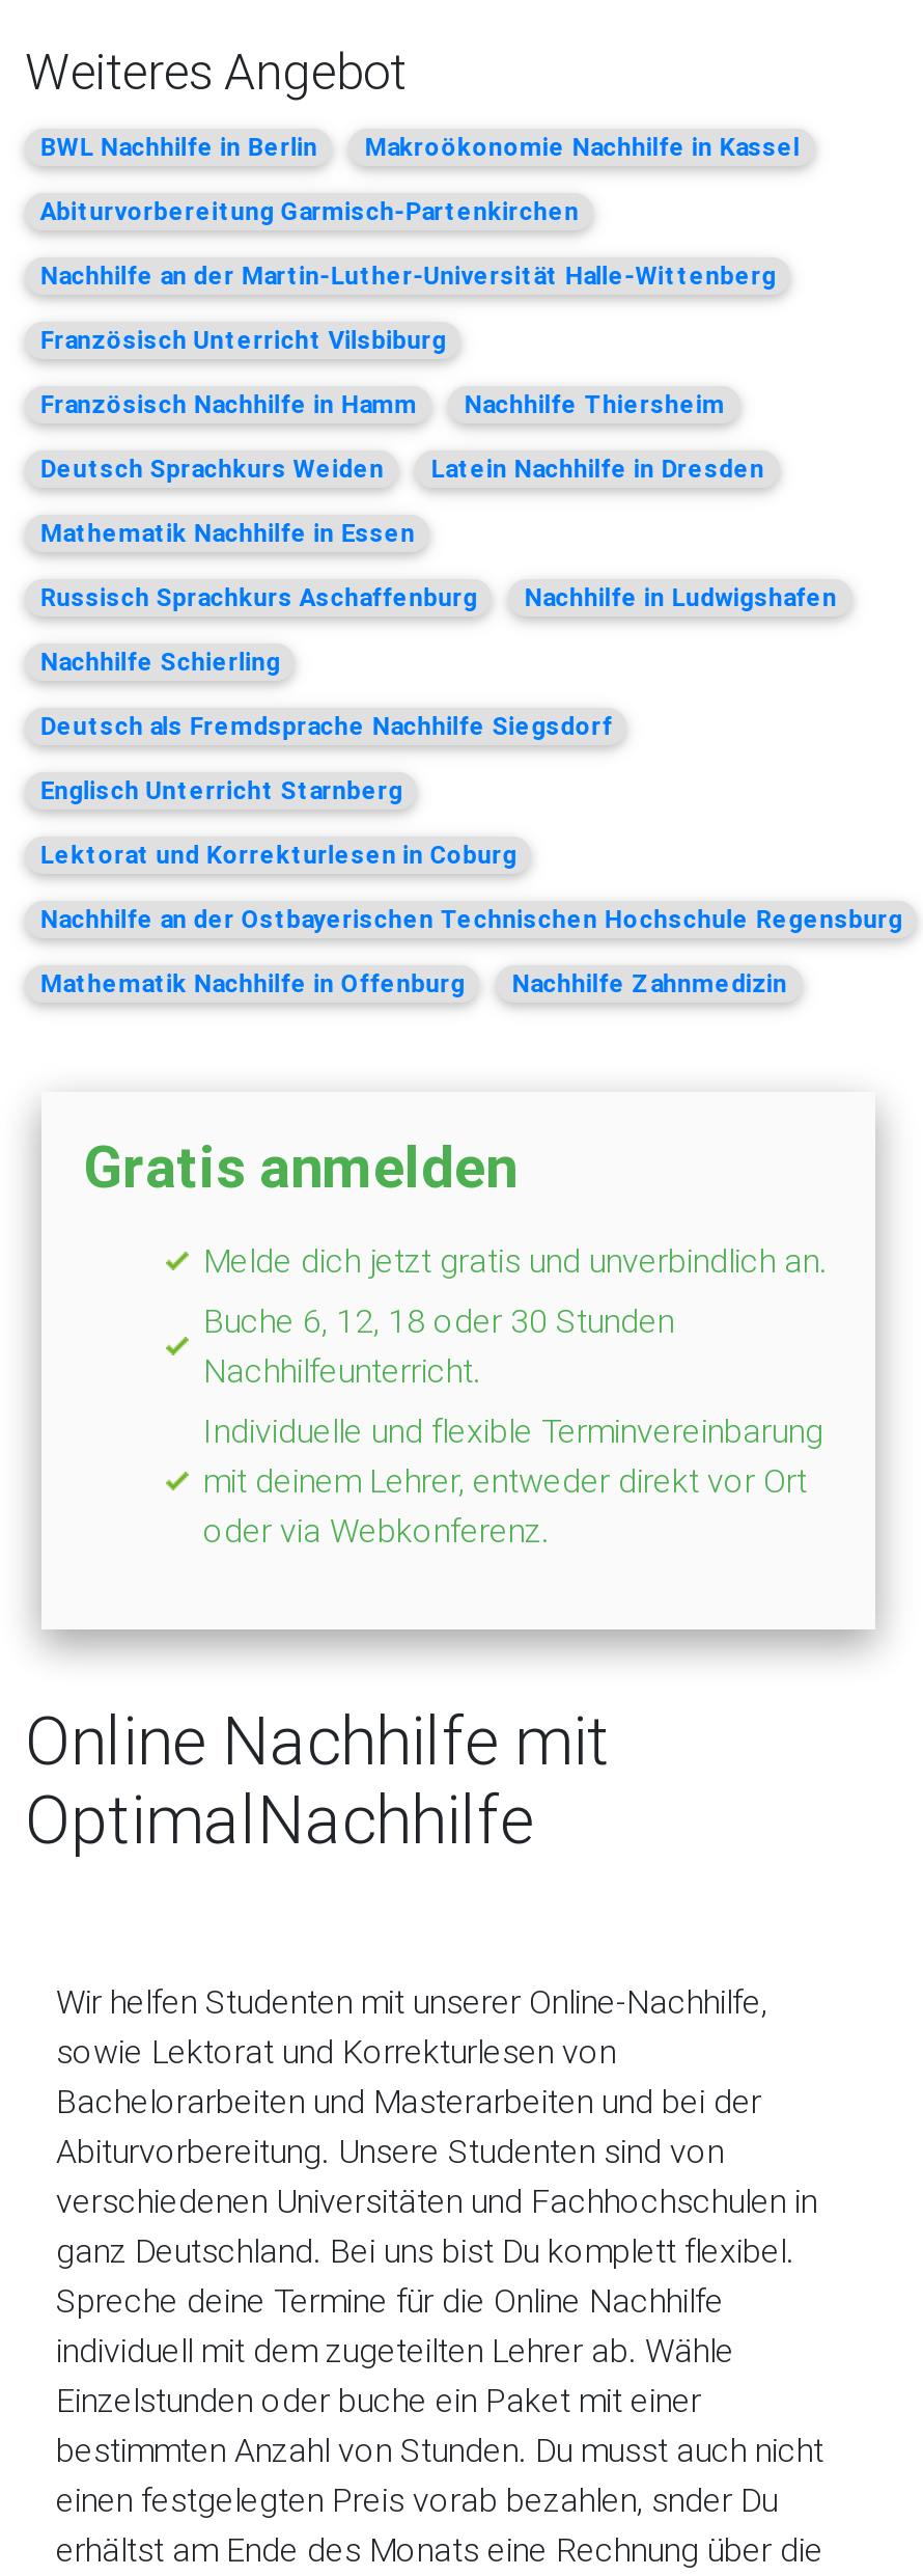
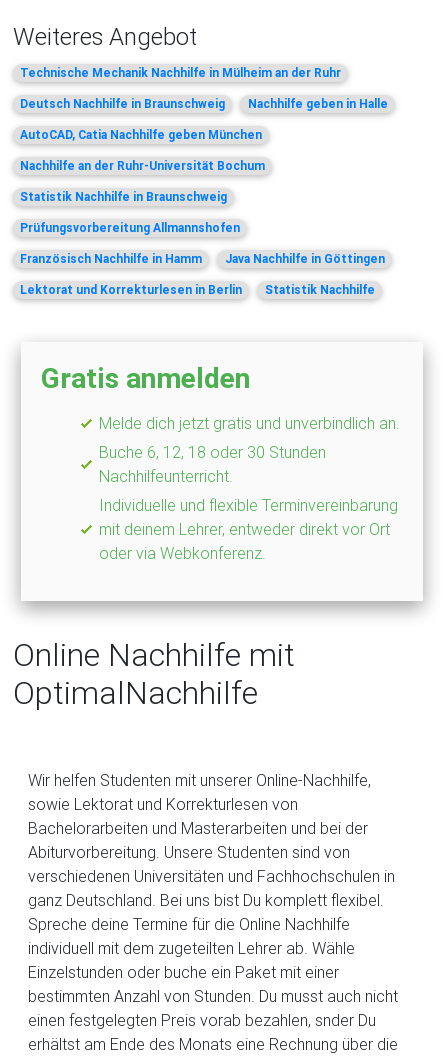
[40,132,800,356] BWL Nachhilfe in Berlin | Makroökonomie Nachhilfe in Kassel | Abiturvorbereitung Garmisch-Partenkirchen | Nachhilfe an der Martin-Luther-Universität Halle-Wittenberg | Französisch Unterricht Vilsbiburg -> [20,65,388,235] Technische Mechanik Nachhilfe in Mülheim an der Ruhr | Deutsch Nachhilfe in Braunschweig | Nachhilfe geben in Halle | AutoCAD, Catia Nachhilfe geben München | Nachhilfe an der Ruhr-Universität Bochum | Statistik Nachhilfe in Braunschweig | Prüfungsvorbereitung Allmannshofen
[40,389,903,999] Nachhilfe Thiersheim | Deutsch Sprachkurs Weiden | Latein Nachhilfe in Dresden | Mathematik Nachhilfe in Essen | Russisch Sprachkurs Aschaffenburg | Nachhilfe in Ludwigshafen | Nachhilfe Schierling | Deutsch als Fremdsprache Nachhilfe Siegsdorf | Englisch Unterricht Starnberg | Lektorat und Korrekturlesen in Coburg | Nachhilfe an der Ostbayerischen Technischen Hochschule Regensburg | Mathematik Nachhilfe in Offenburg | Nachhilfe Zahnmedizin -> [20,251,385,297] Java Nachhilfe in Göttingen | Lektorat und Korrekturlesen in Berlin | Statistik Nachhilfe
moved [40,389,417,420] -> [20,251,202,266]: Französisch Nachhilfe in Hamm

